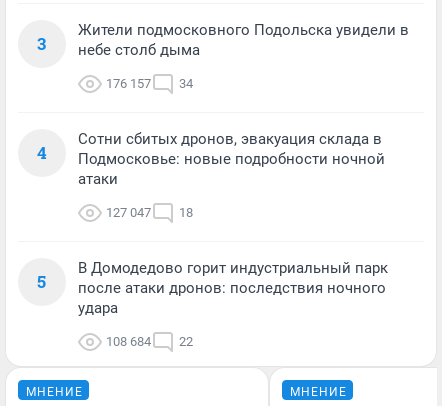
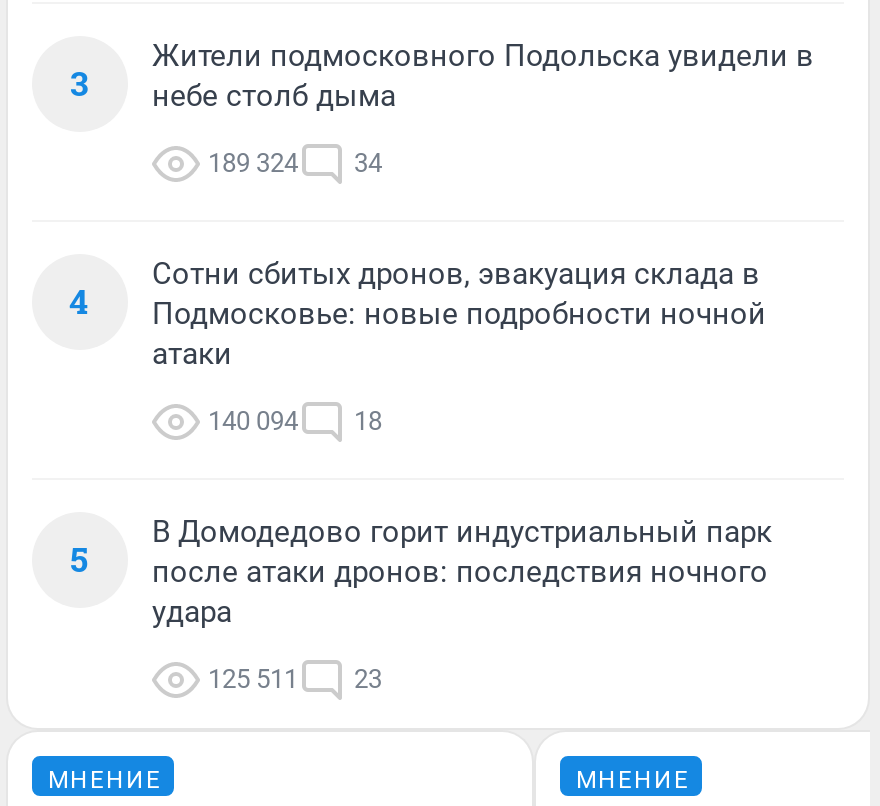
[106,76,193,91] 176 157 34 -> [208,148,382,178] 189 324 34
[106,205,193,220] 127 047 18 -> [208,406,382,436] 140 094 18
[106,334,151,349] 108 684 -> [208,664,298,694] 125 511
[179,334,193,349] 22 -> [354,664,382,694] 23

